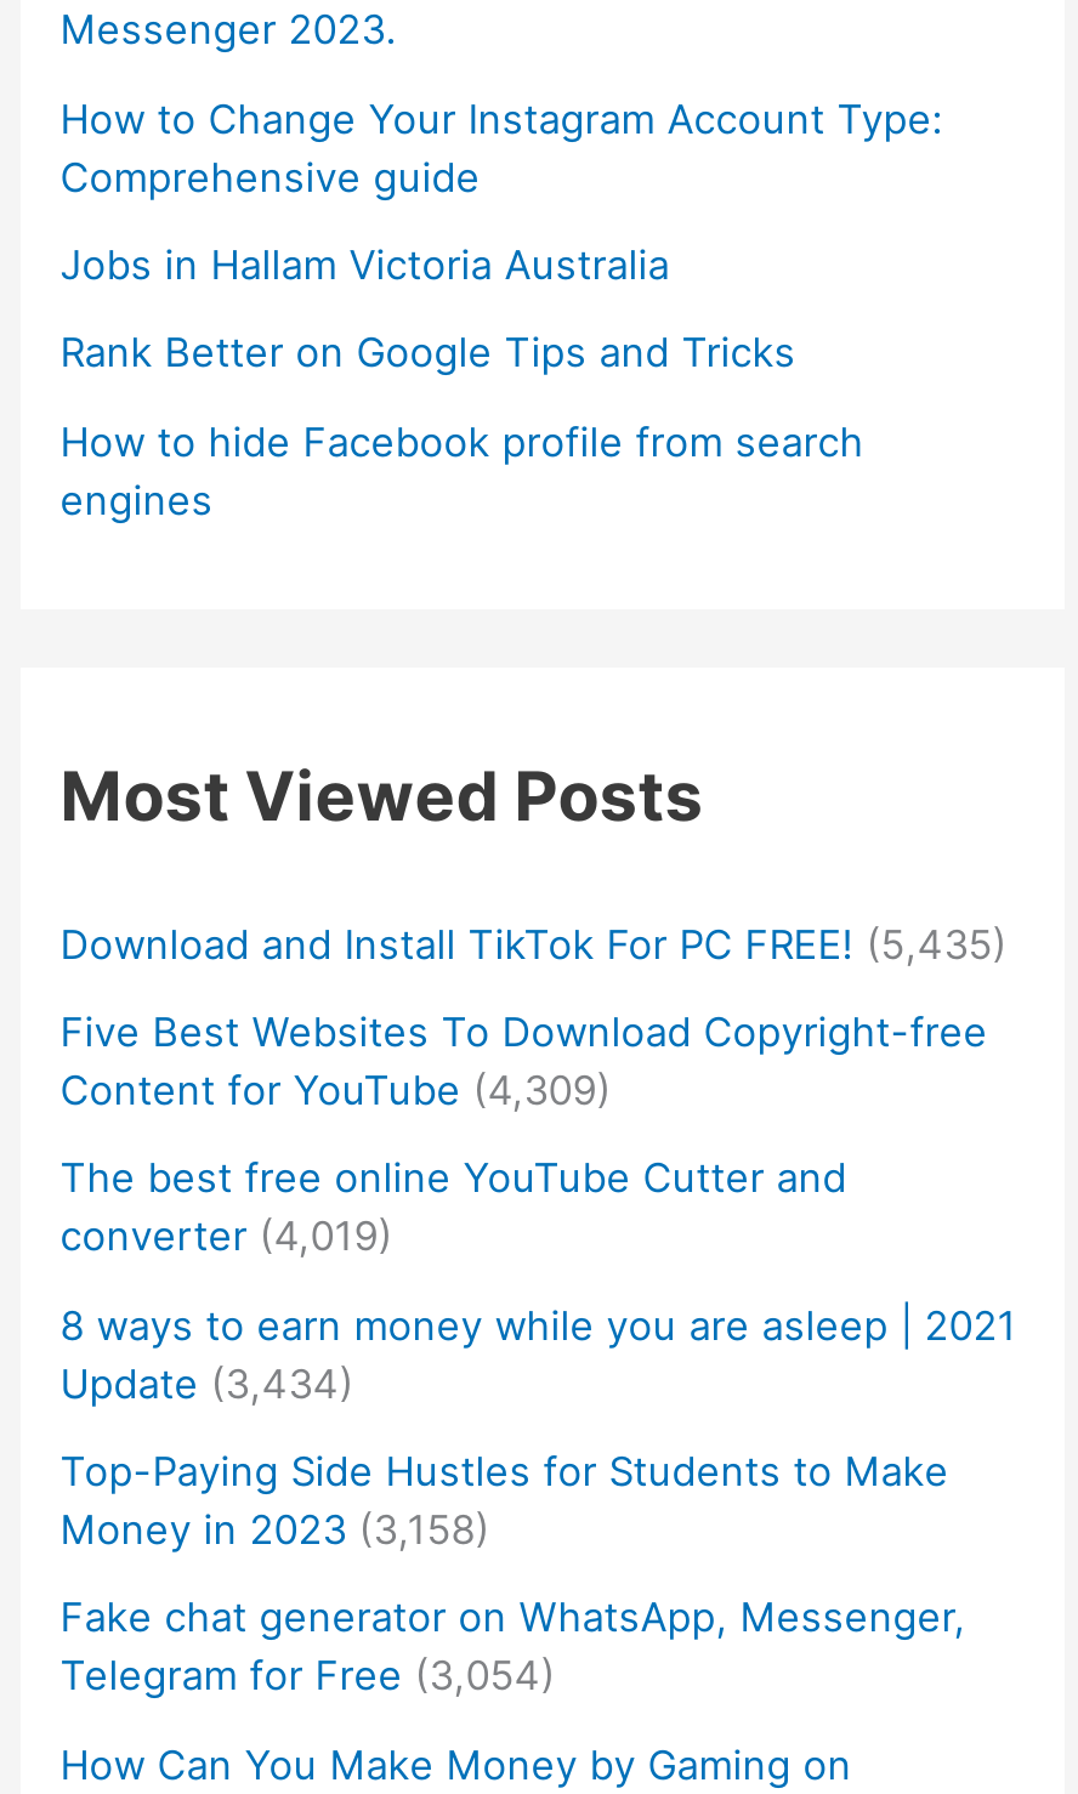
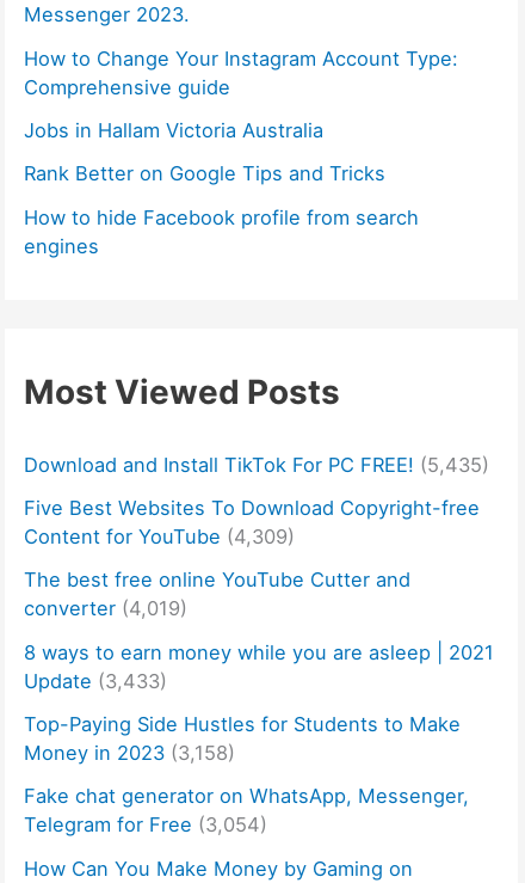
[60,1359,354,1407] Update (3,434) -> [24,669,167,693] Update (3,433)

